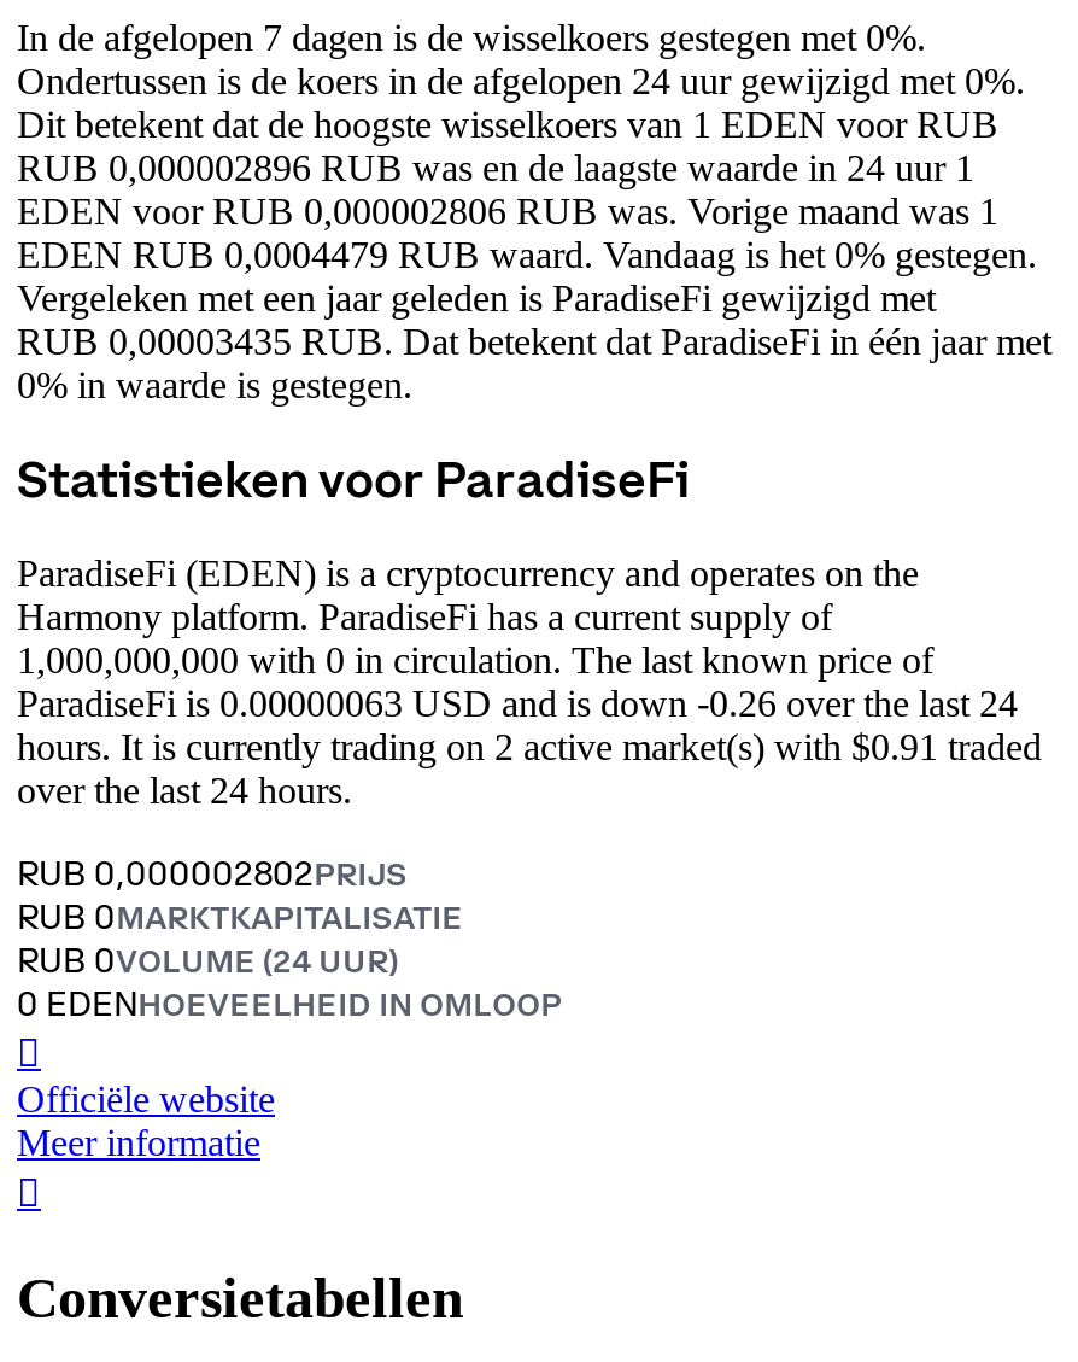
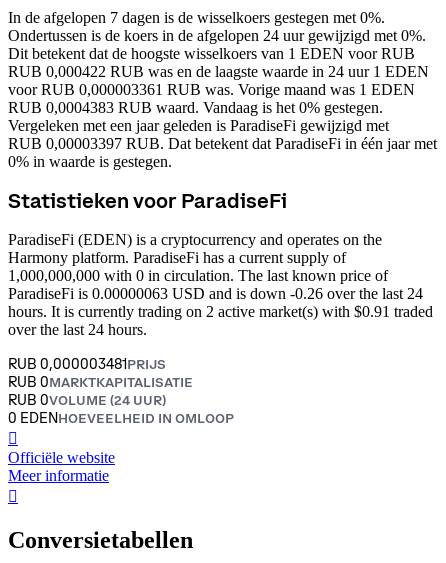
[17,146,1037,274] RUB 0,000002896 RUB was en de laagste waarde in 24 uur 1 | EDEN voor RUB 0,000002806 RUB was. Vorige maand was 1 | EDEN RUB 0,0004479 RUB waard. Vandaag is het 0% gestegen. -> [8,63,429,116] RUB 0,000422 RUB was en de laagste waarde in 24 uur 1 EDEN | voor RUB 0,000003361 RUB was. Vorige maand was 1 EDEN | RUB 0,0004383 RUB waard. Vandaag is het 0% gestegen.
[17,320,1051,361] RUB 0,00003435 RUB. Dat betekent dat ParadiseFi in één jaar met -> [8,135,437,152] RUB 0,00003397 RUB. Dat betekent dat ParadiseFi in één jaar met
[17,851,408,894] RUB 0,000002802PRIJS -> [8,355,166,373] RUB 0,000003481PRIJS

